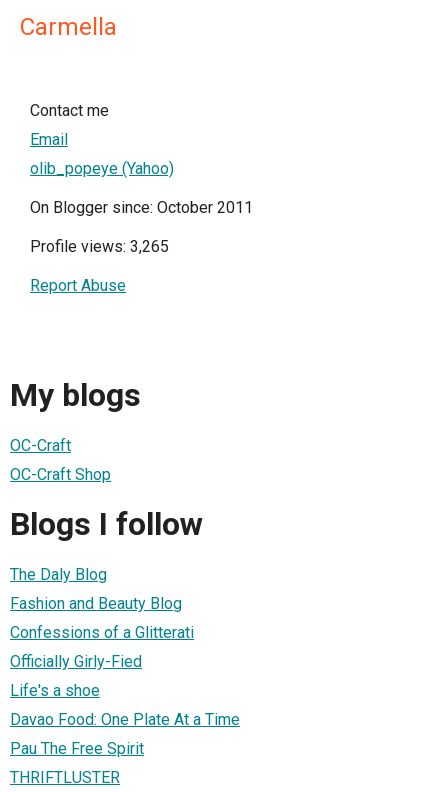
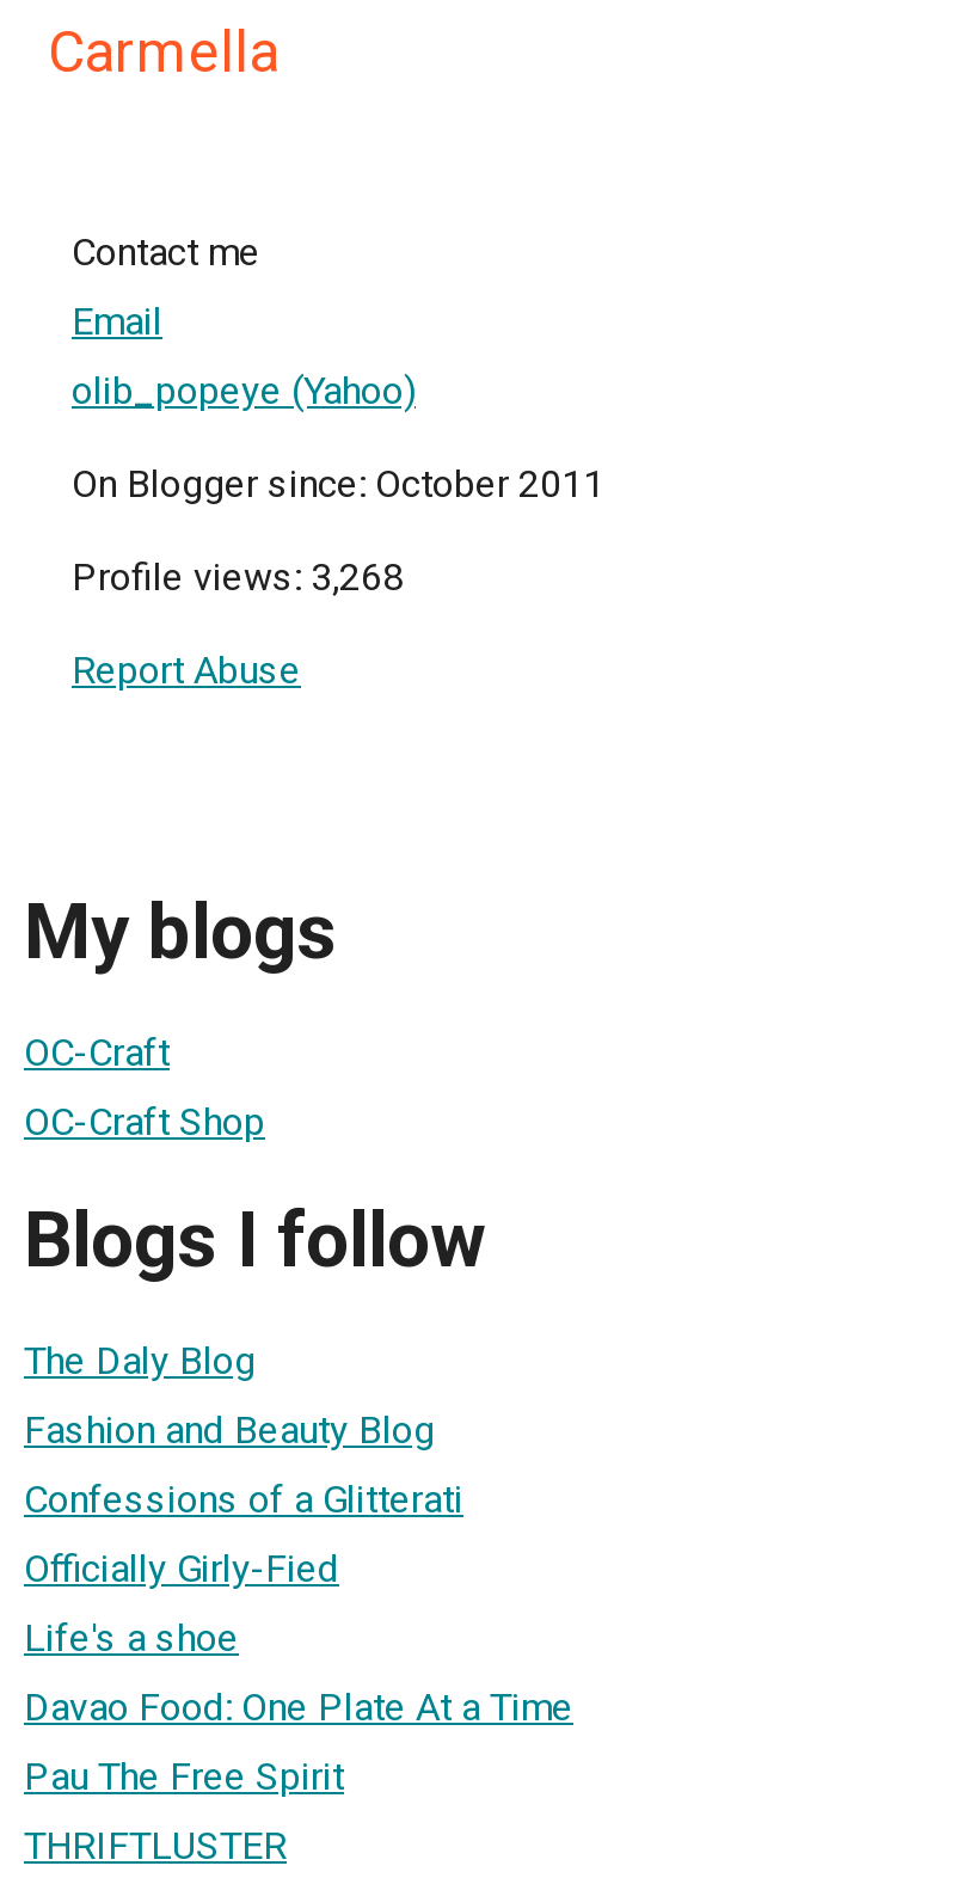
[30,237,169,256] Profile views: 3,265 -> [72,554,404,600] Profile views: 3,268

